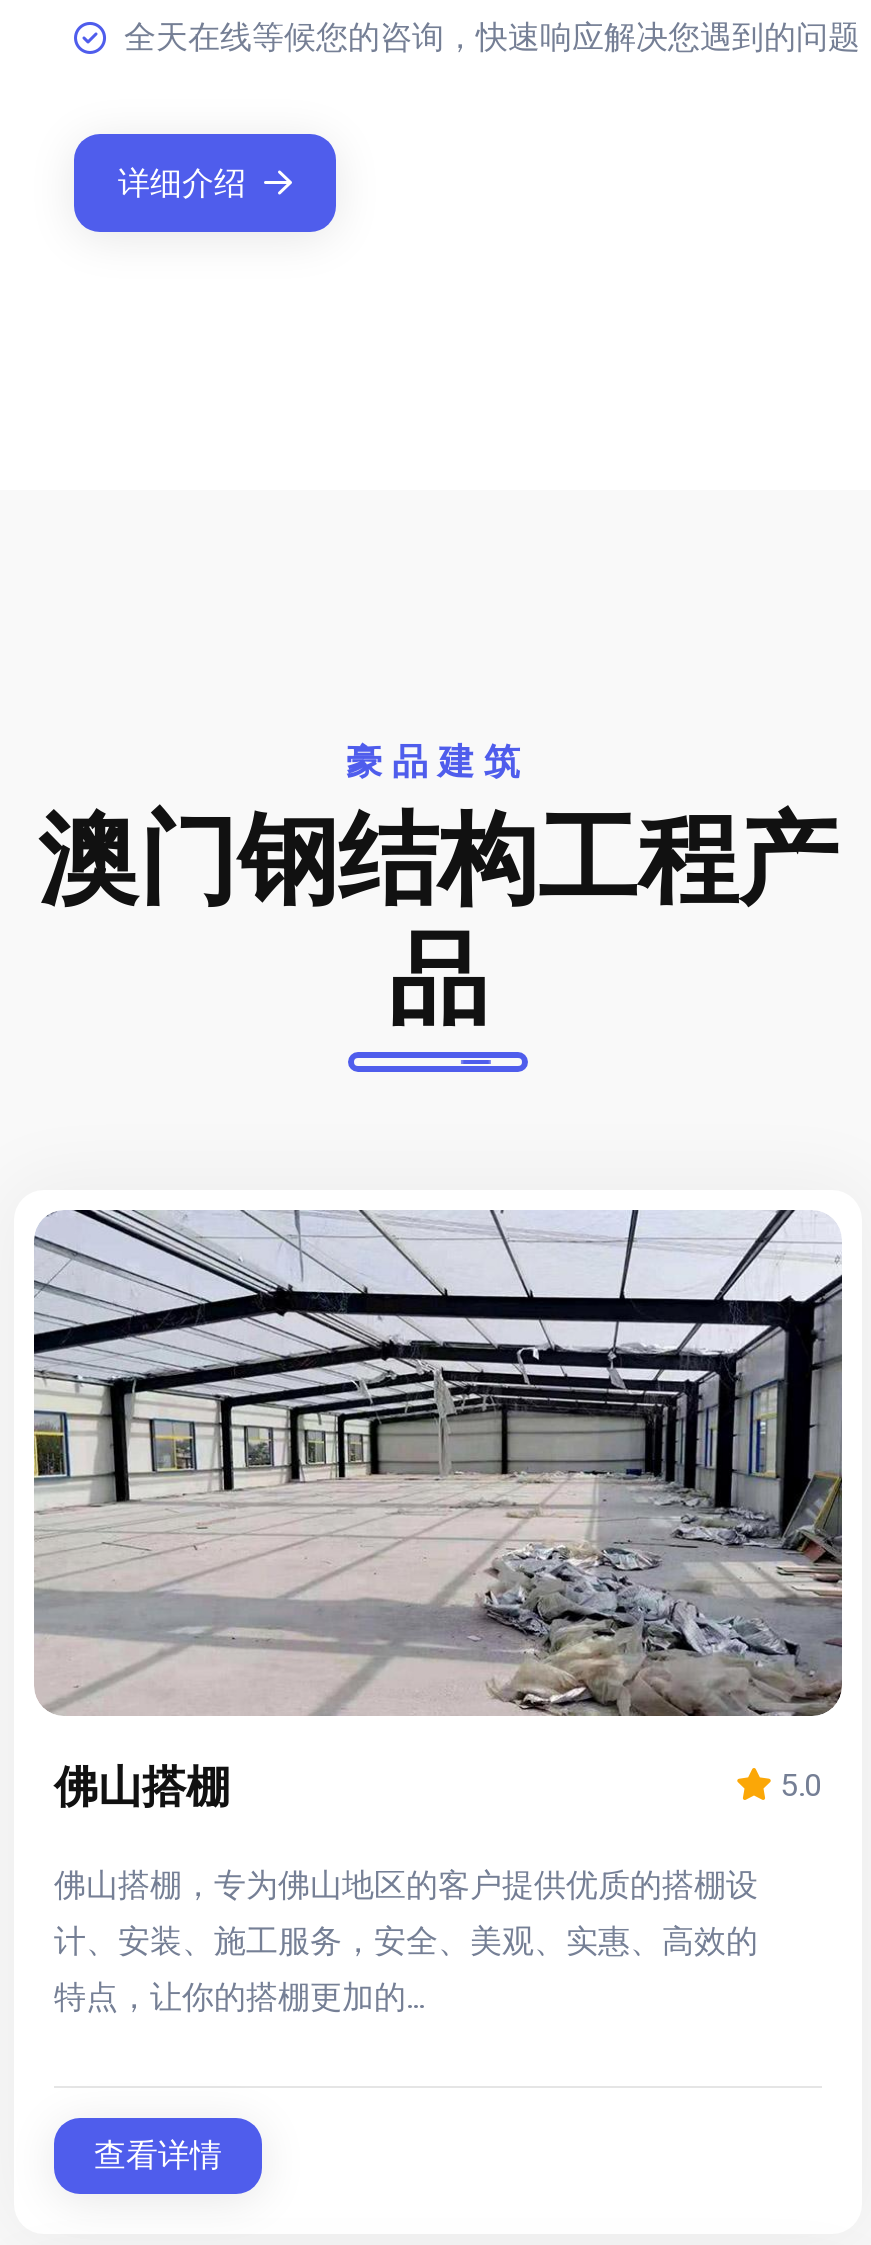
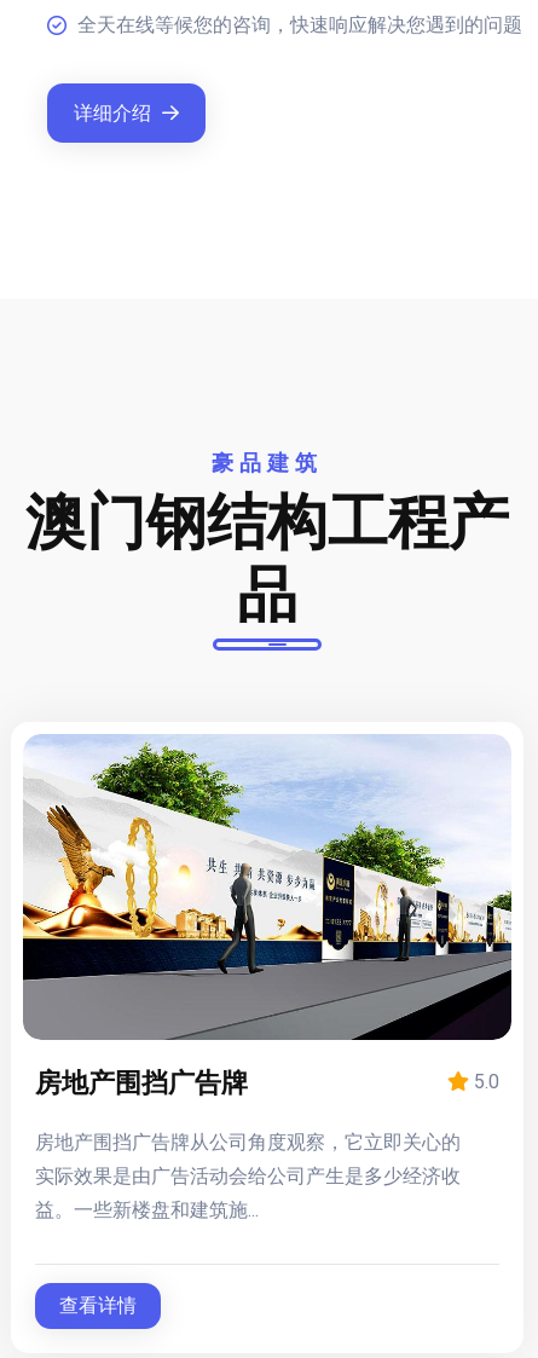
[32,1208,844,1811] [image] | 佛山搭棚 -> [22,734,511,1097] [image] | 房地产围挡广告牌
[54,1866,758,1904] 佛山搭棚，专为佛山地区的客户提供优质的搭棚设 -> [35,1131,461,1154] 房地产围挡广告牌从公司角度观察，它立即关心的
[54,1922,758,1960] 计、安装、施工服务，安全、美观、实惠、高效的 -> [35,1164,461,1187] 实际效果是由广告活动会给公司产生是多少经济收
[54,1978,424,2016] 特点，让你的搭棚更加的... -> [35,1198,259,1221] 益。一些新楼盘和建筑施...

